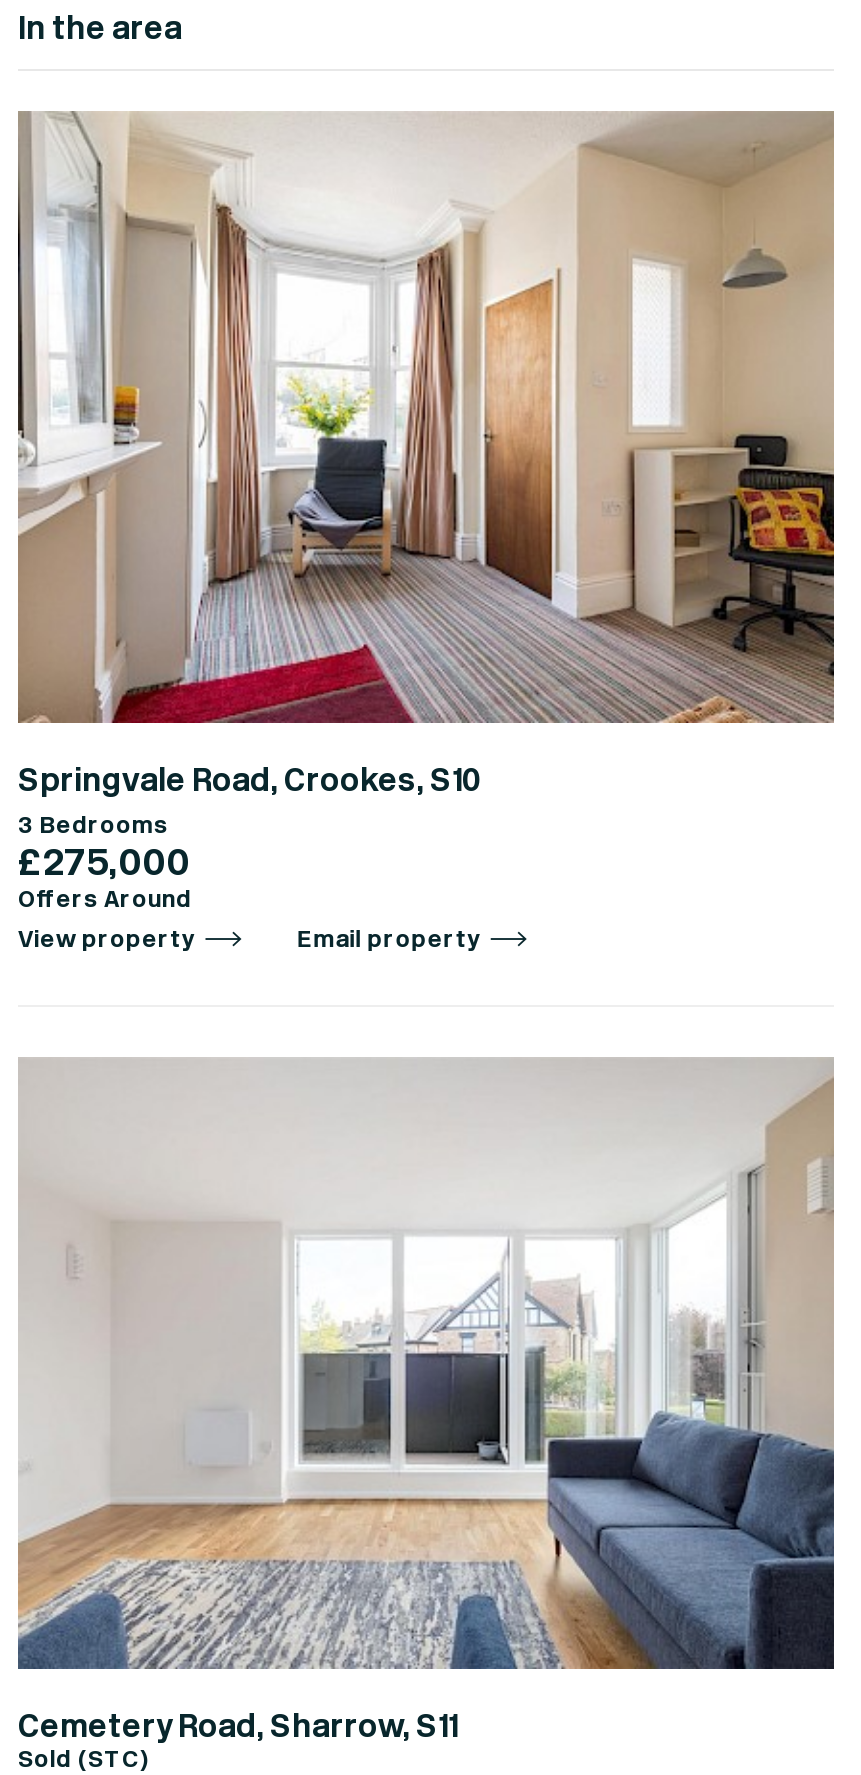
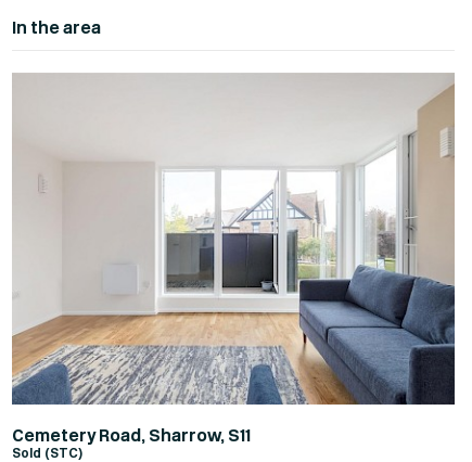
[16,113,836,955] [image] | Springvale Road, Crookes, S10 | 3 Bedrooms | £275,000 | Offers Around | View property | Email property -> none

